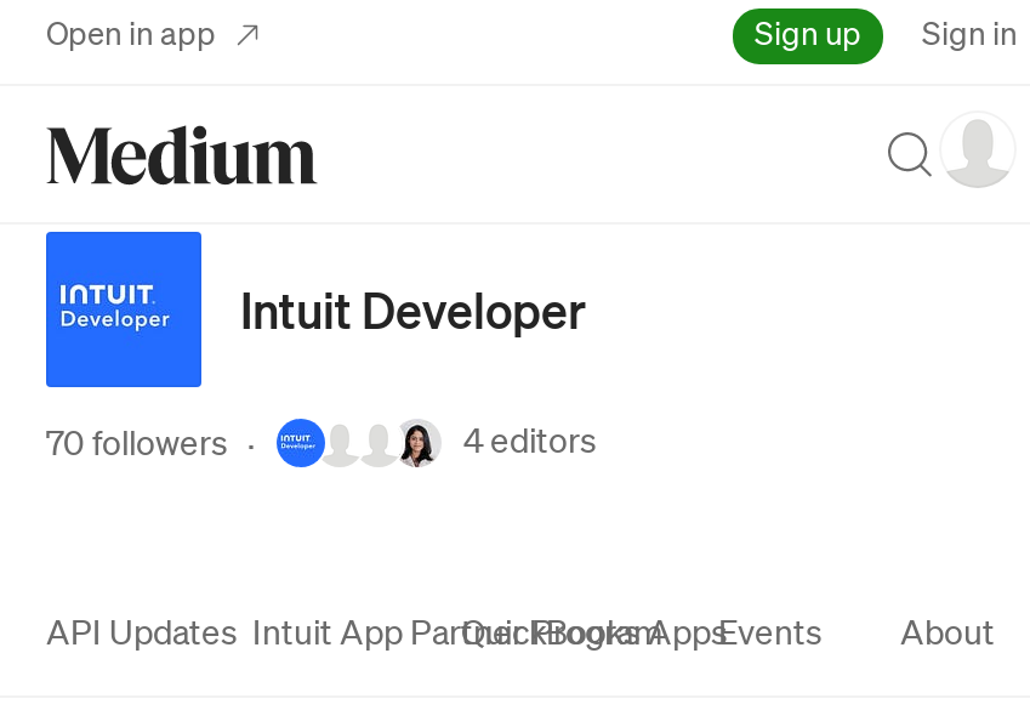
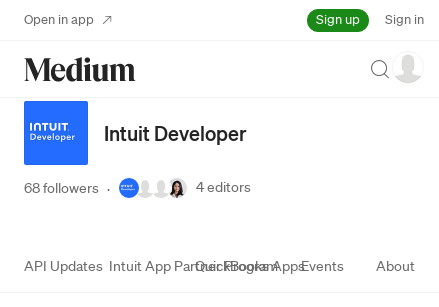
[46,421,255,466] 70 followers · -> [24,179,110,197] 68 followers ·

